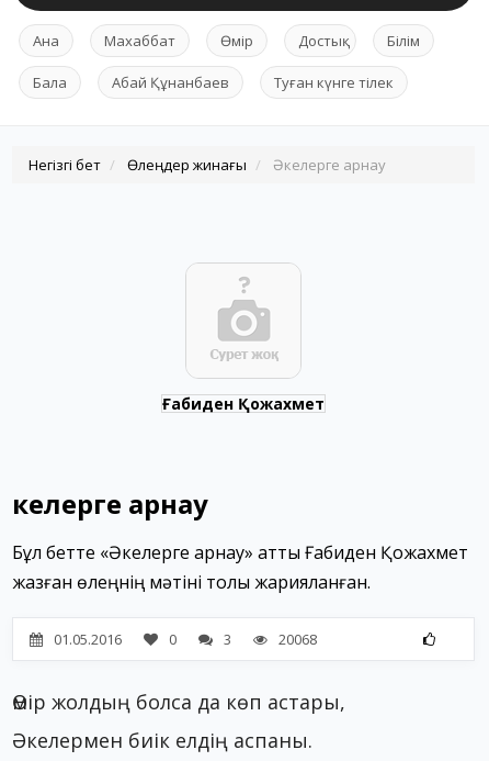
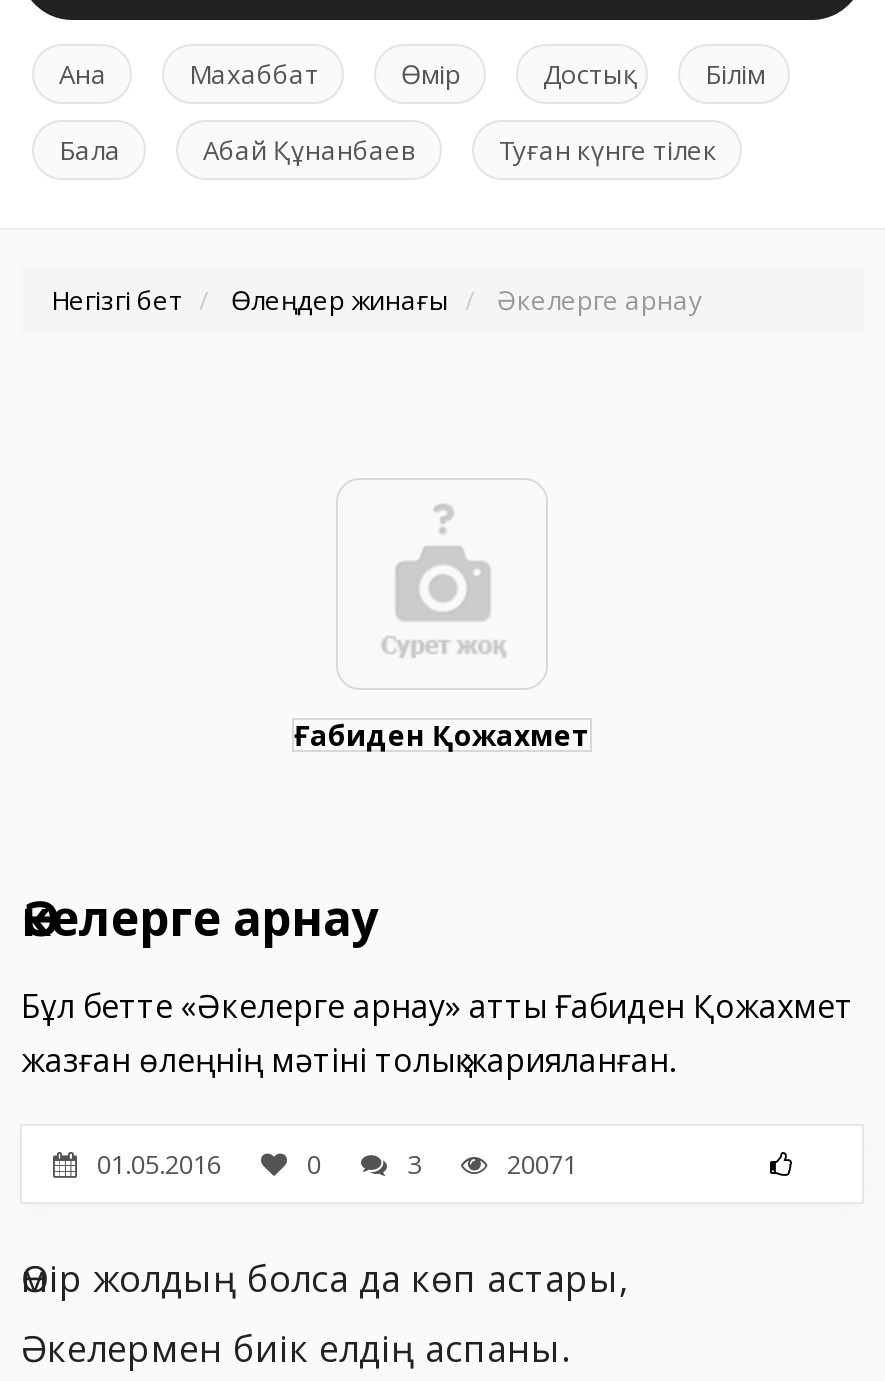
[279,629,317,649] 20068 -> [507,1146,577,1182] 20071

